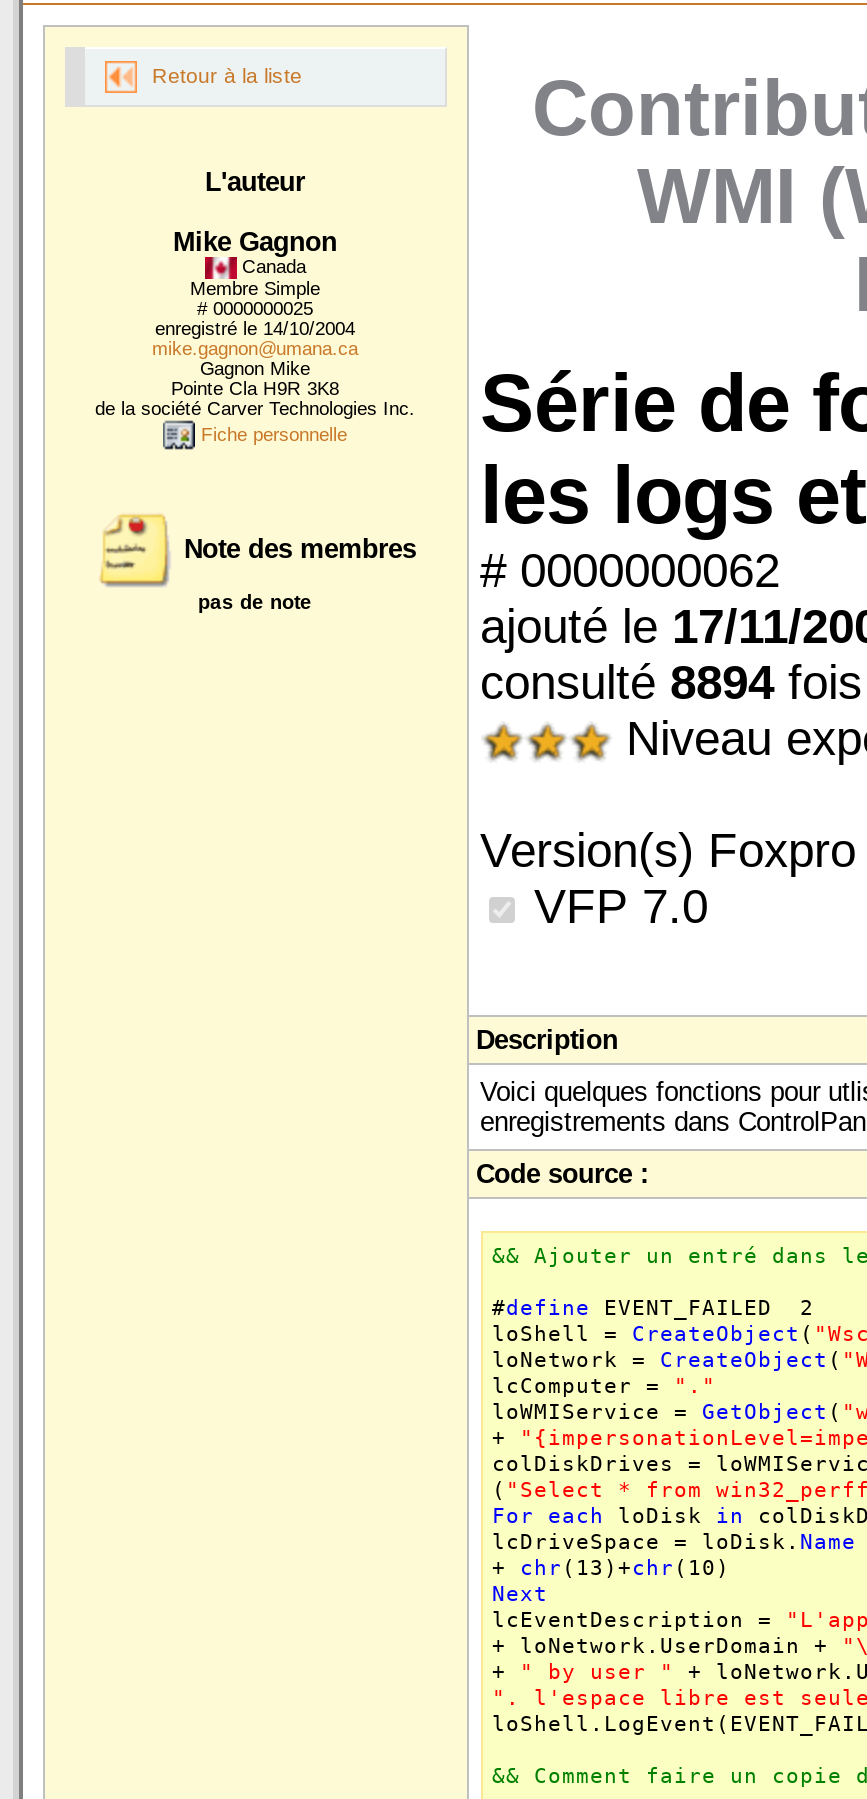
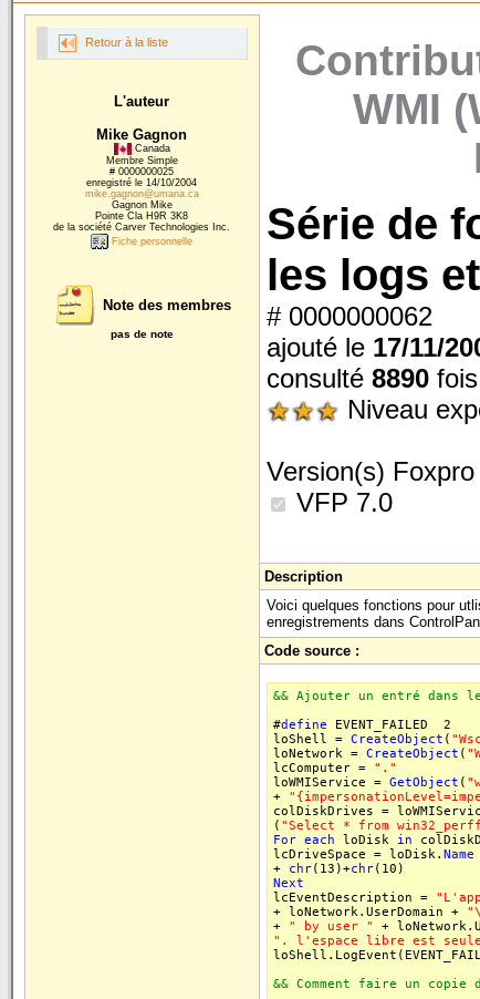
[480,656,862,710] consulté 8894 fois -> [266,364,477,394] consulté 8890 fois

